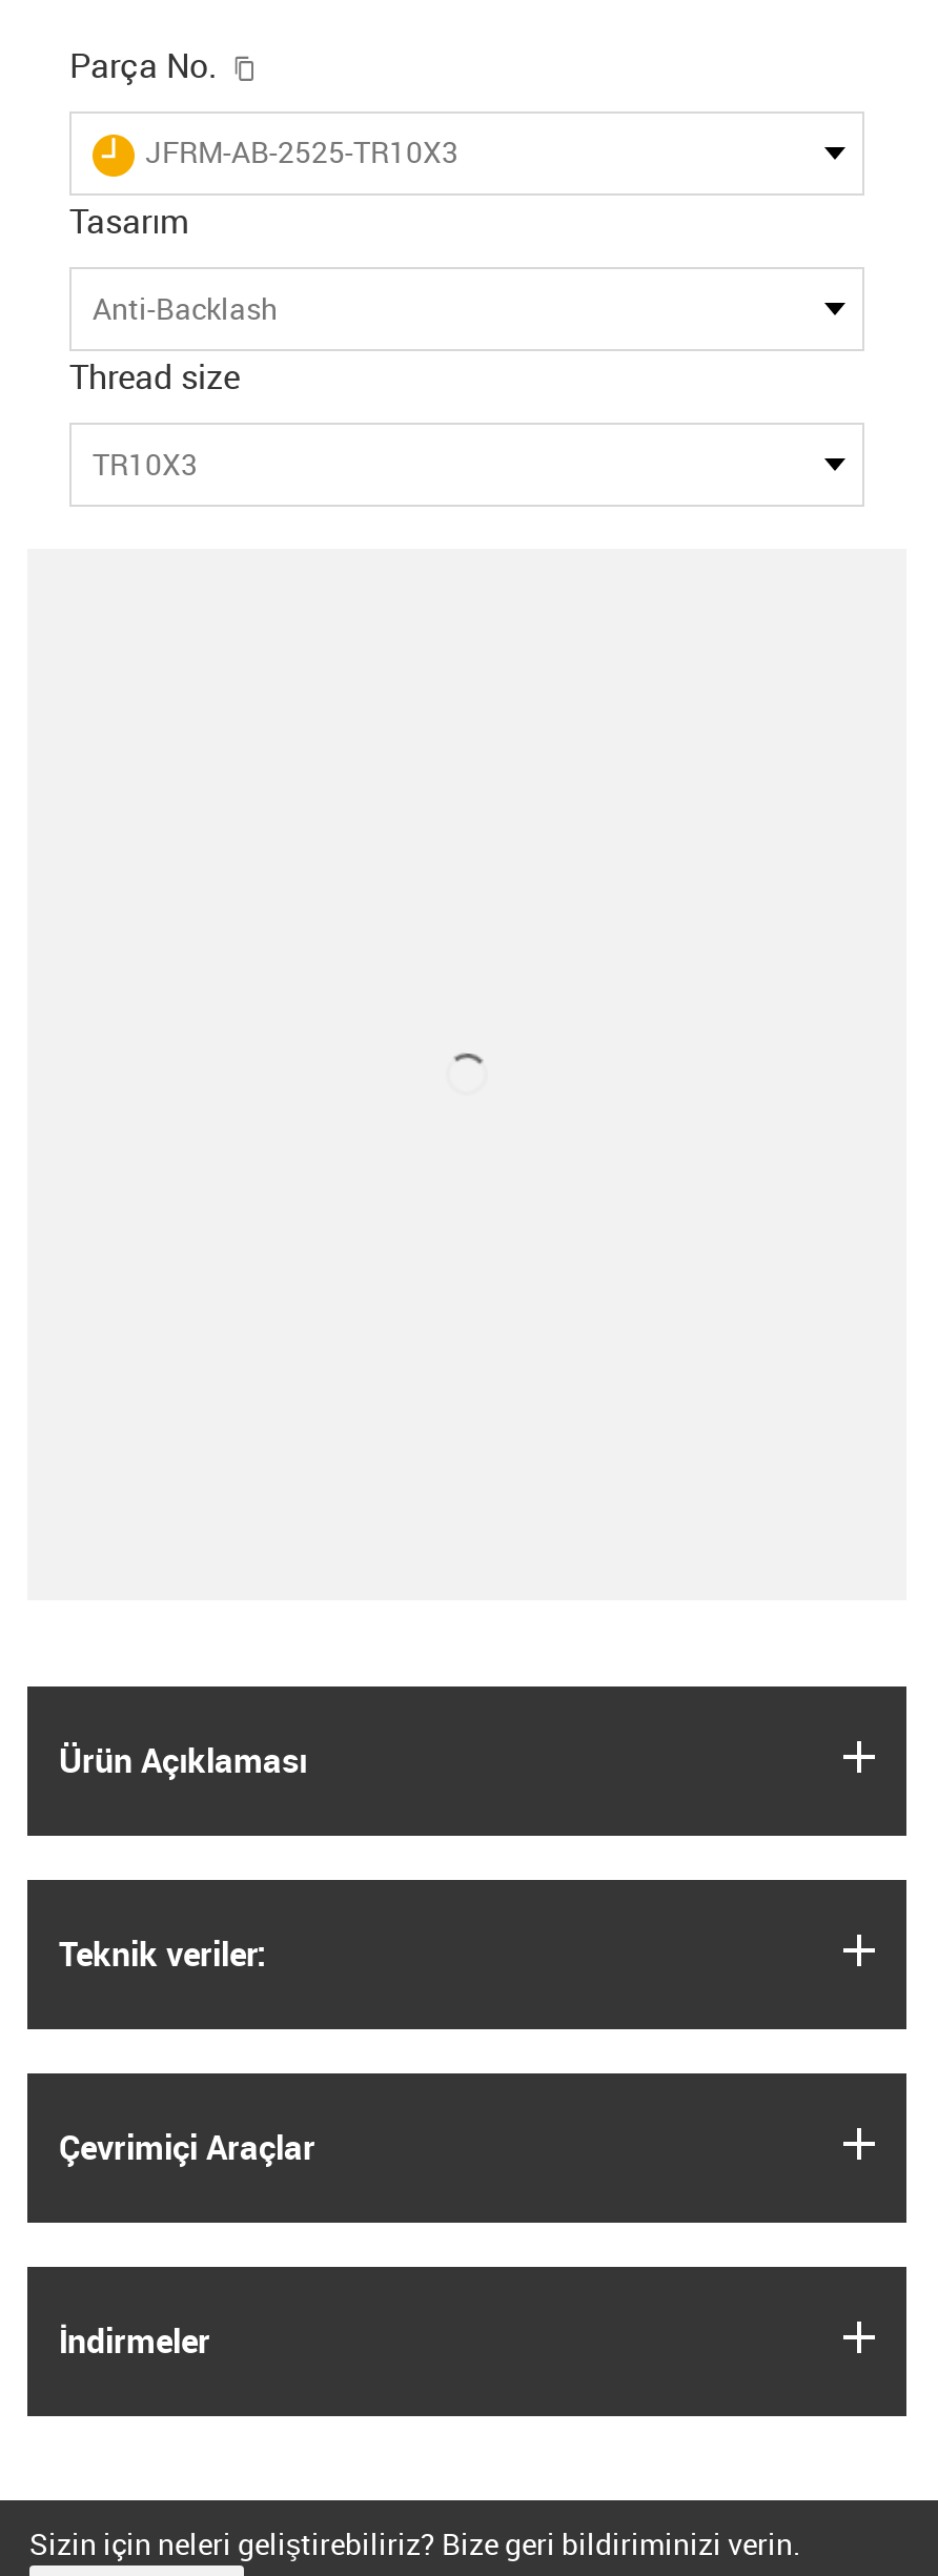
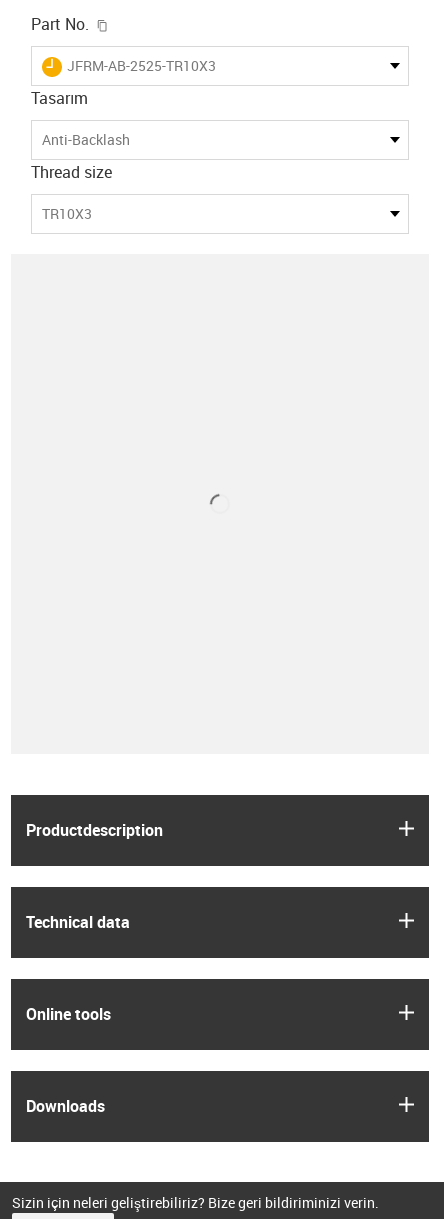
[69,41,217,87] Parça No. -> [31,12,89,34] Part No.
[59,1736,307,1782] Ürün Açıklaması -> [26,818,163,840] Productdescription
[59,1929,267,1976] Teknik veriler: -> [26,910,130,932] Technical data
[59,2123,315,2169] Çevrimiçi Araçlar -> [26,1002,111,1024] Online tools
[59,2316,210,2363] İndirmeler -> [26,1094,105,1116] Downloads

